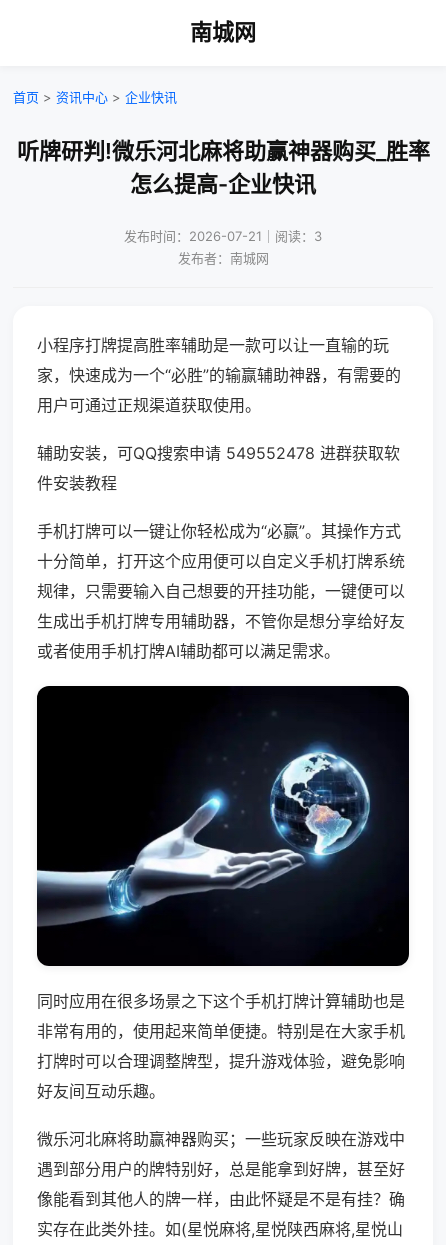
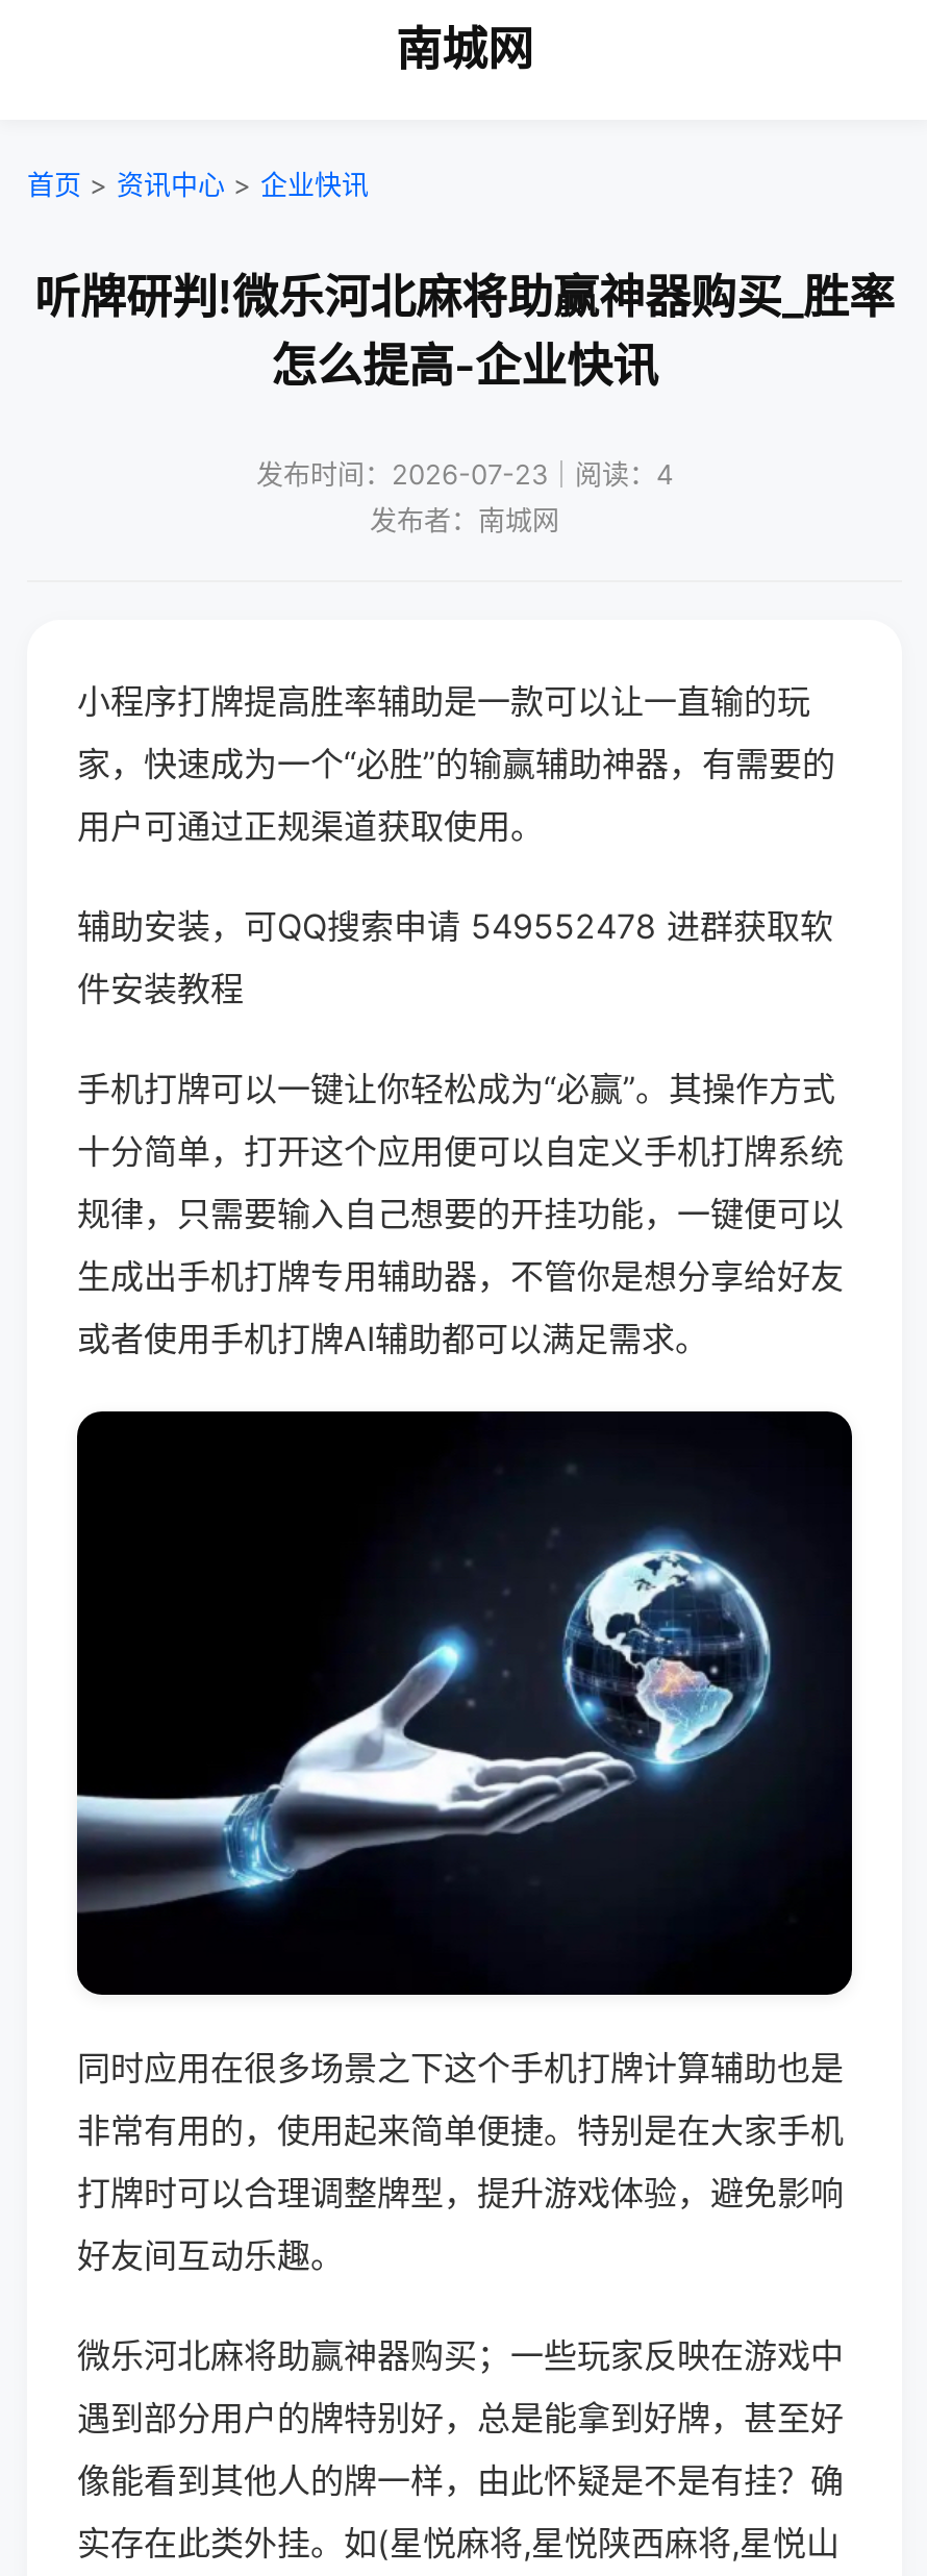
[124,228,322,244] 发布时间：2026-07-21｜阅读：3 -> [256,457,673,491] 发布时间：2026-07-23｜阅读：4

